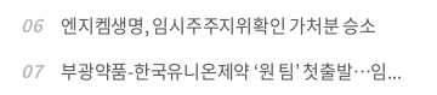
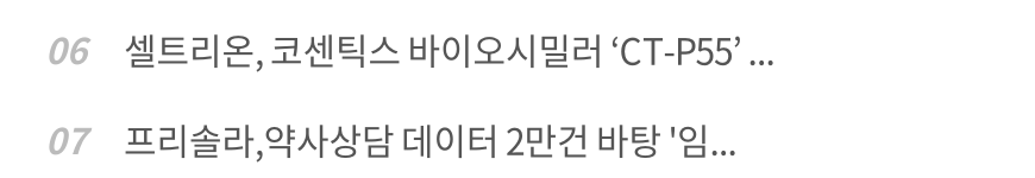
[61,13,376,39] 엔지켐생명, 임시주주지위확인 가처분 승소 -> [124,25,774,77] 셀트리온, 코센틱스 바이오시밀러 ‘CT-P55’ ...
[61,58,401,85] 부광약품-한국유니온제약 ‘원 팀’ 첫출발…임... -> [124,115,736,167] 프리솔라,약사상담 데이터 2만건 바탕 '임...

